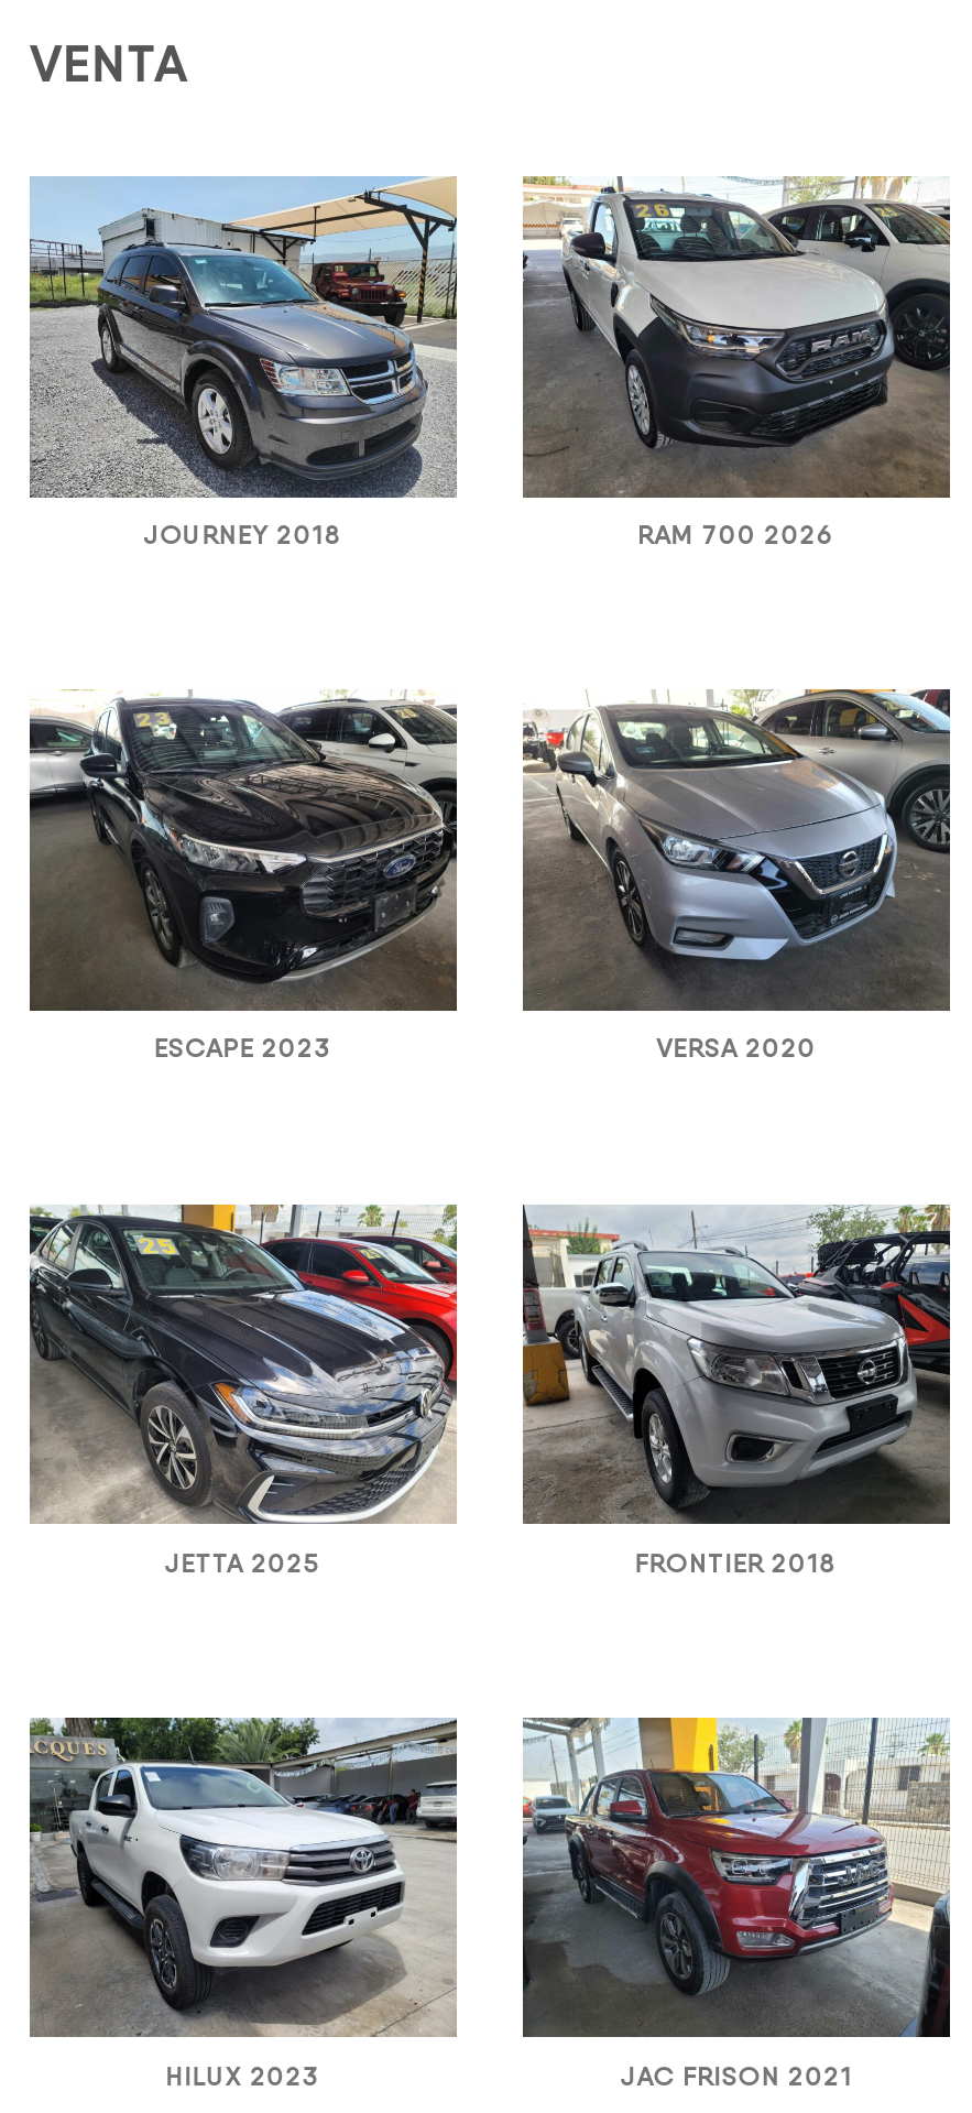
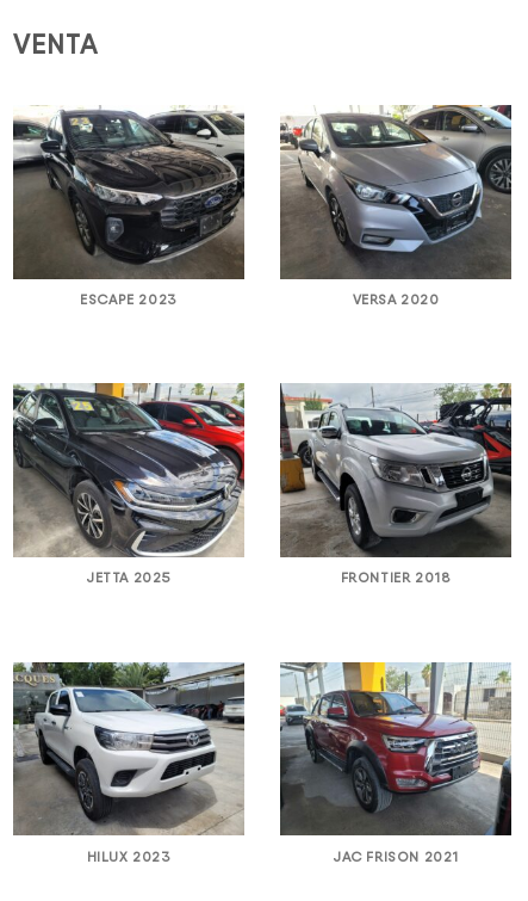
[30,176,836,551] [image] | JOURNEY 2018 | RAM 700 2026 -> none
[521,174,950,498] [image] -> none

